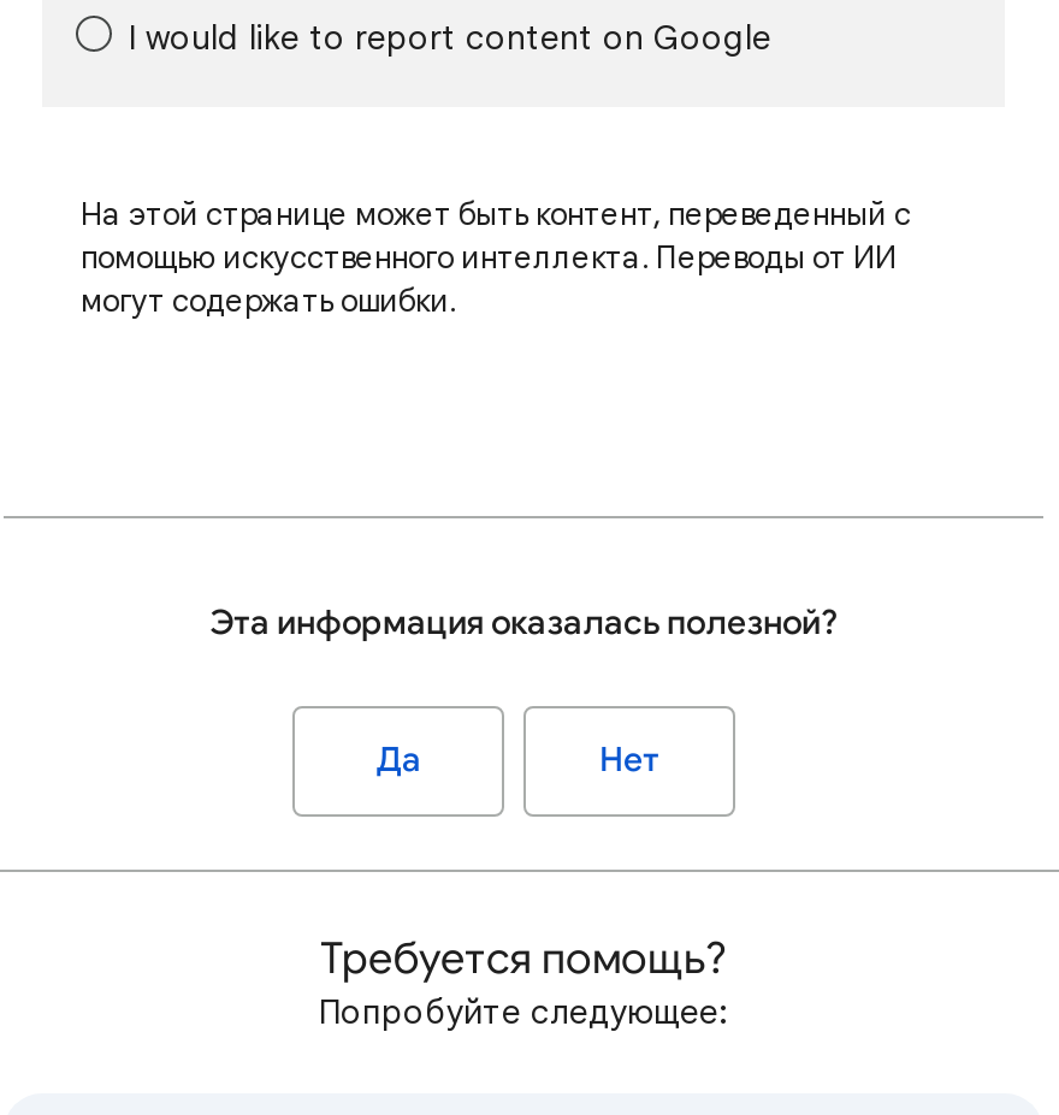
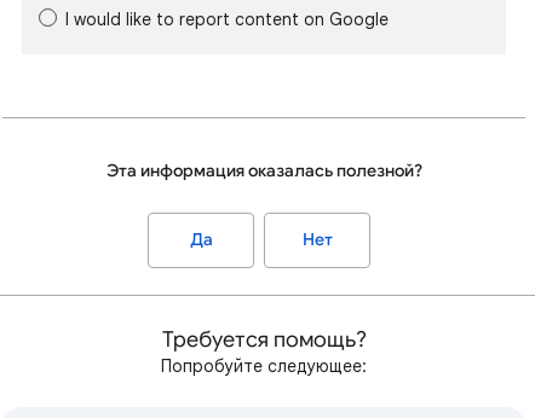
[81,194,911,321] На этой странице может быть контент, переведенный с | помощью искусственного интеллекта. Переводы от ИИ | могут содержать ошибки. -> none

